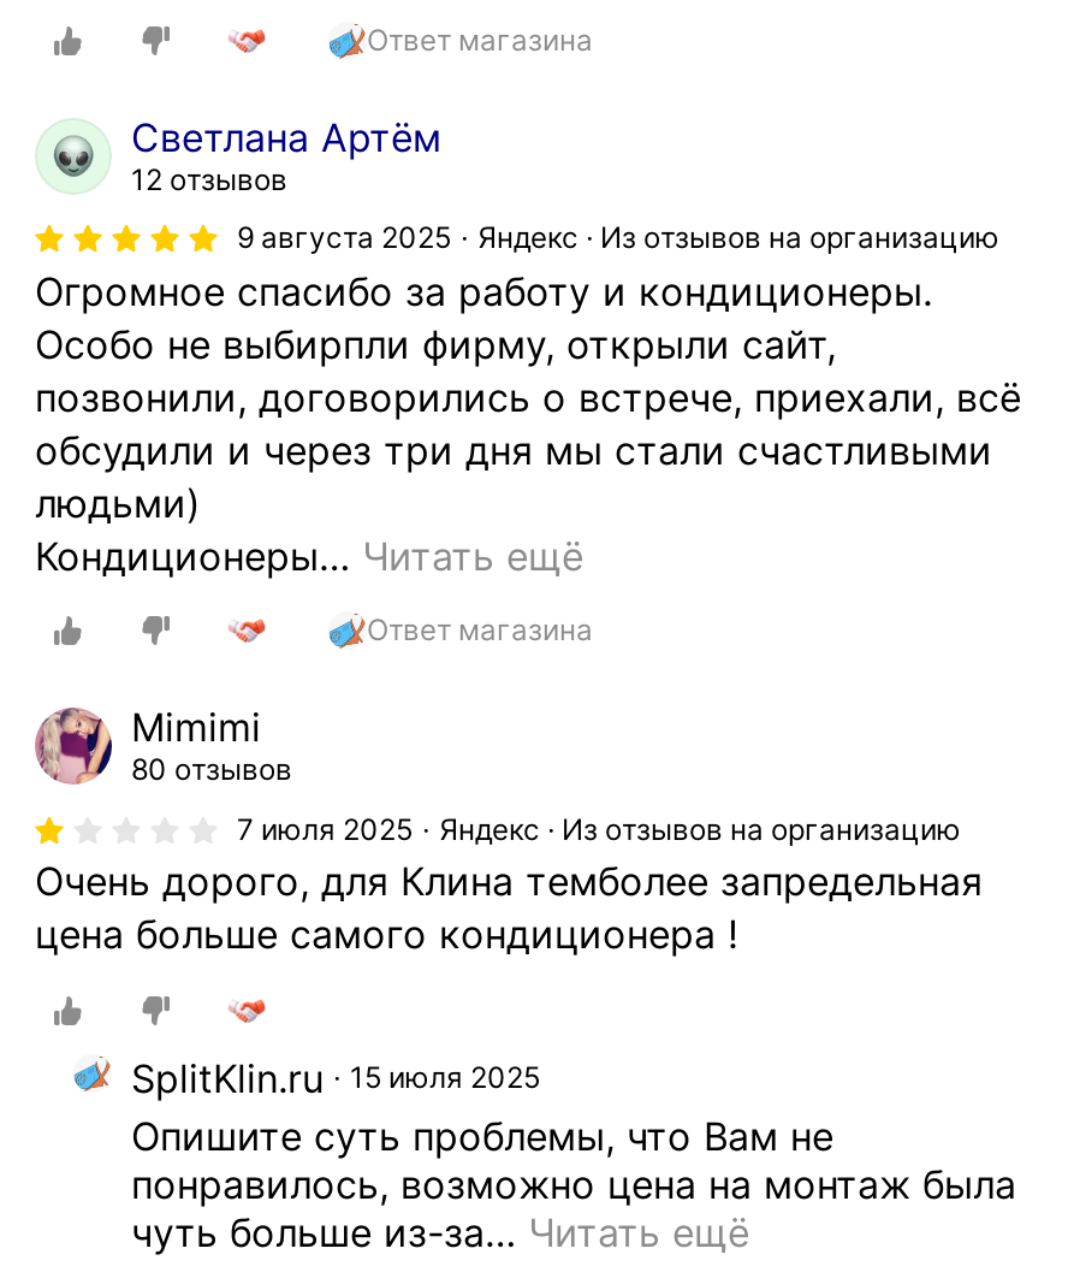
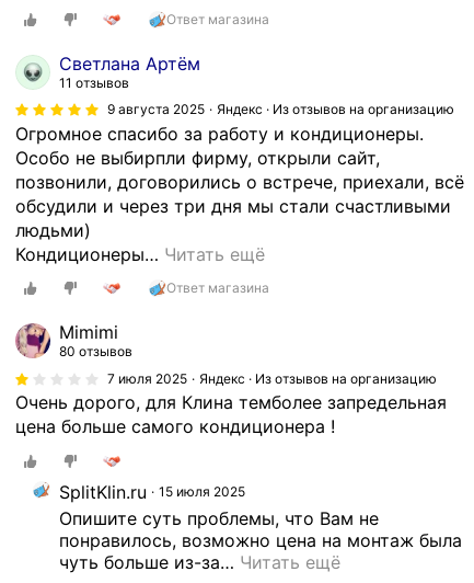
[131,160,287,196] 12 отзывов -> [59,74,129,91] 11 отзывов

